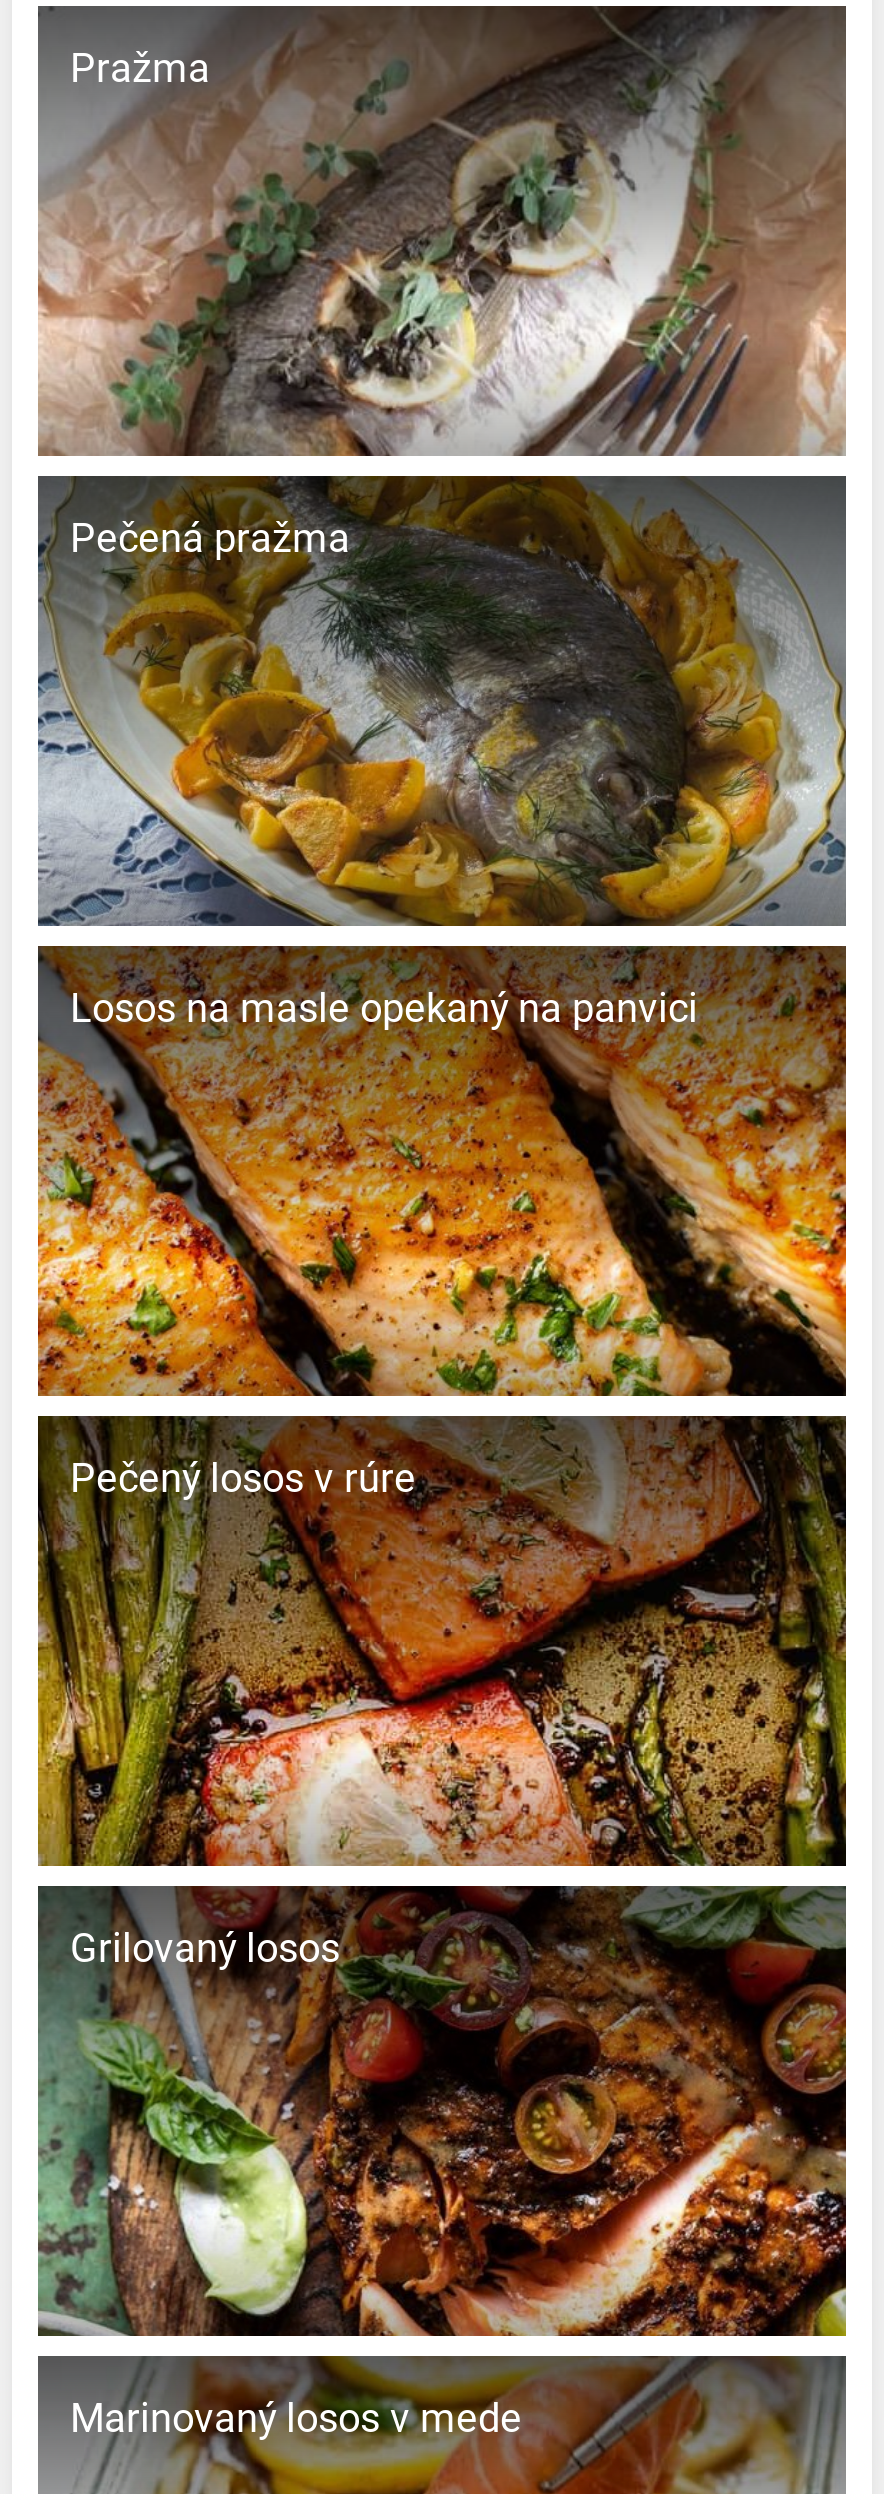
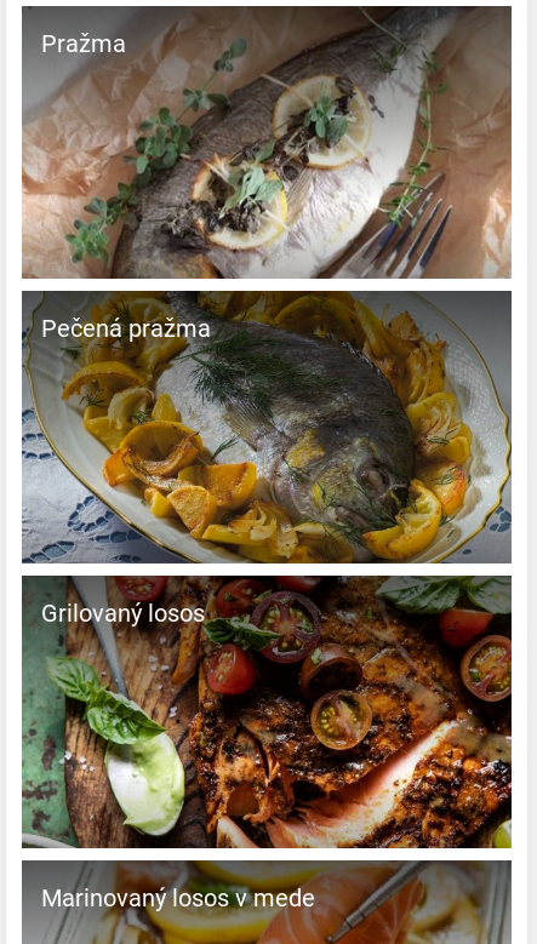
[38,946,848,1398] [image] | Losos na masle opekaný na panvici -> none
[36,1416,848,1868] [image] | Pečený losos v rúre -> none

